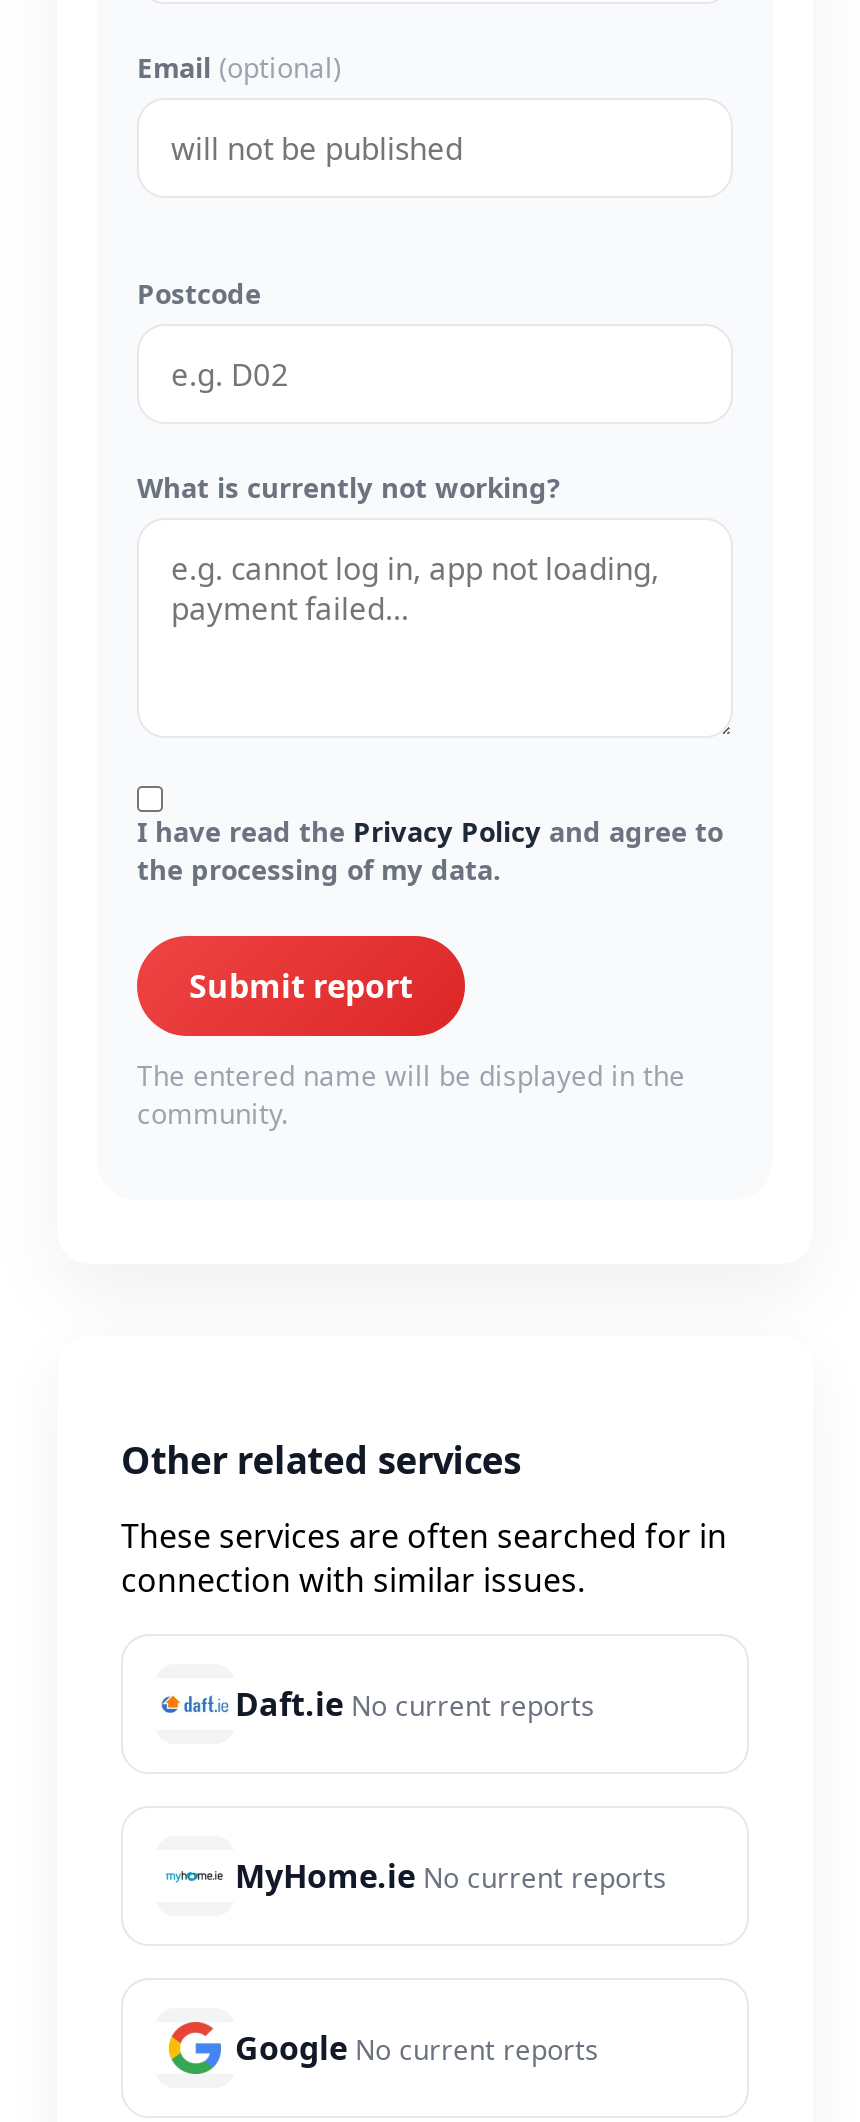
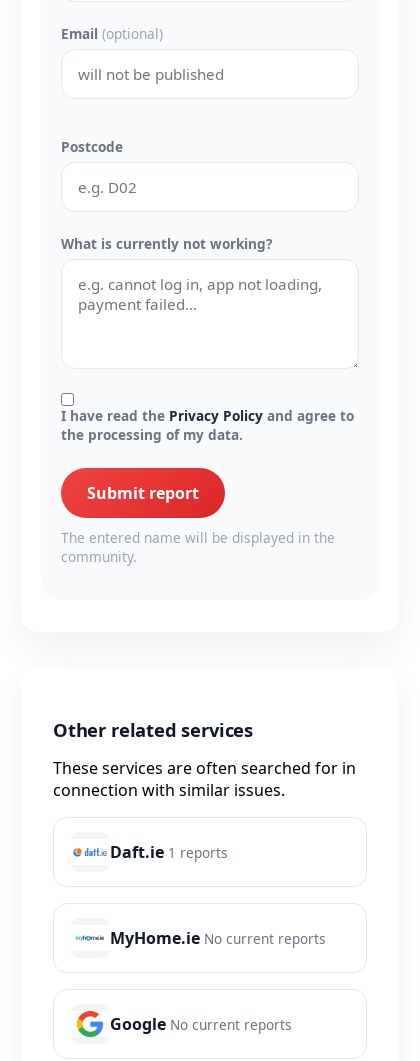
[235,1682,595,1726] Daft.ie No current reports -> [110,841,228,863] Daft.ie 1 reports

